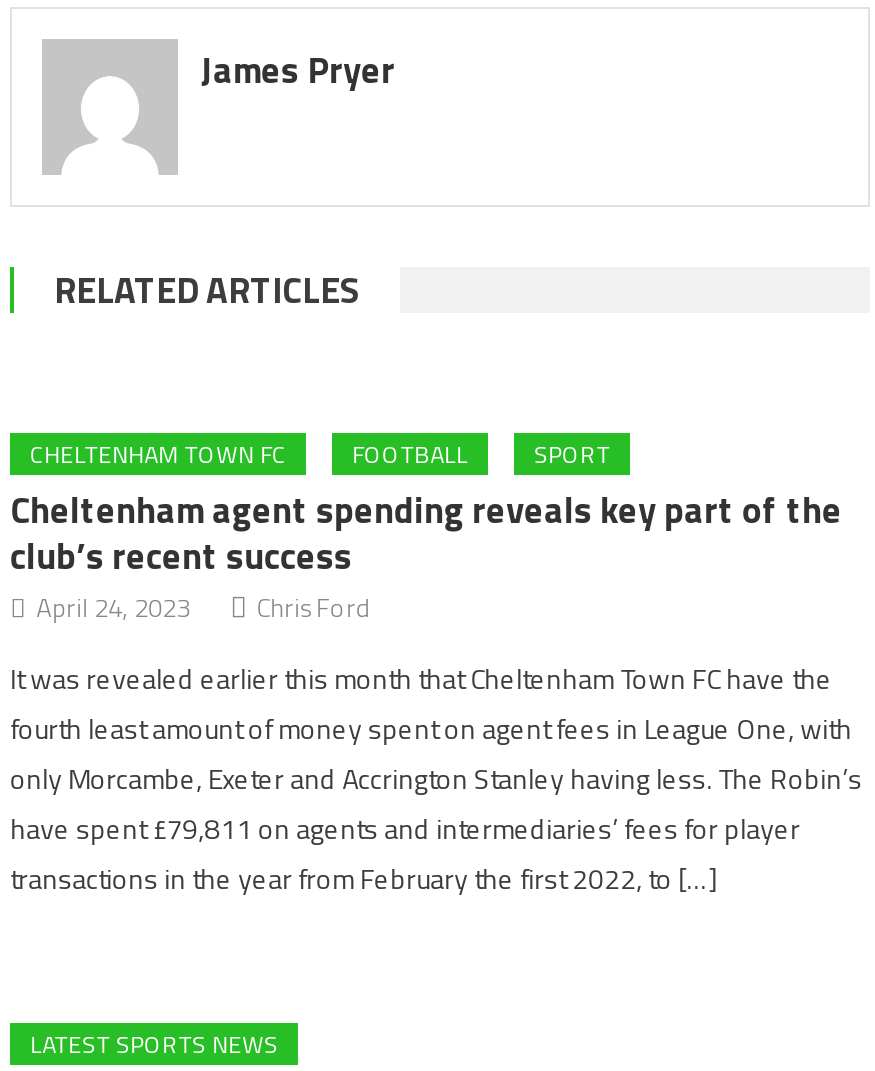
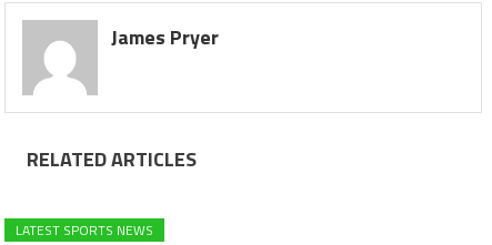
[10,435,862,899] CHELTENHAM TOWN FC | FOOTBALL | SPORT | Cheltenham agent spending reveals key part of the | club’s recent success | April 24, 2023 | Chris Ford | It was revealed earlier this month that Cheltenham Town FC have the | fourth least amount of money spent on agent fees in League One, with | only Morcambe, Exeter and Accrington Stanley having less. The Robin’s | have spent £79,811 on agents and intermediaries’ fees for player | transactions in the year from February the first 2022, to […] -> none

